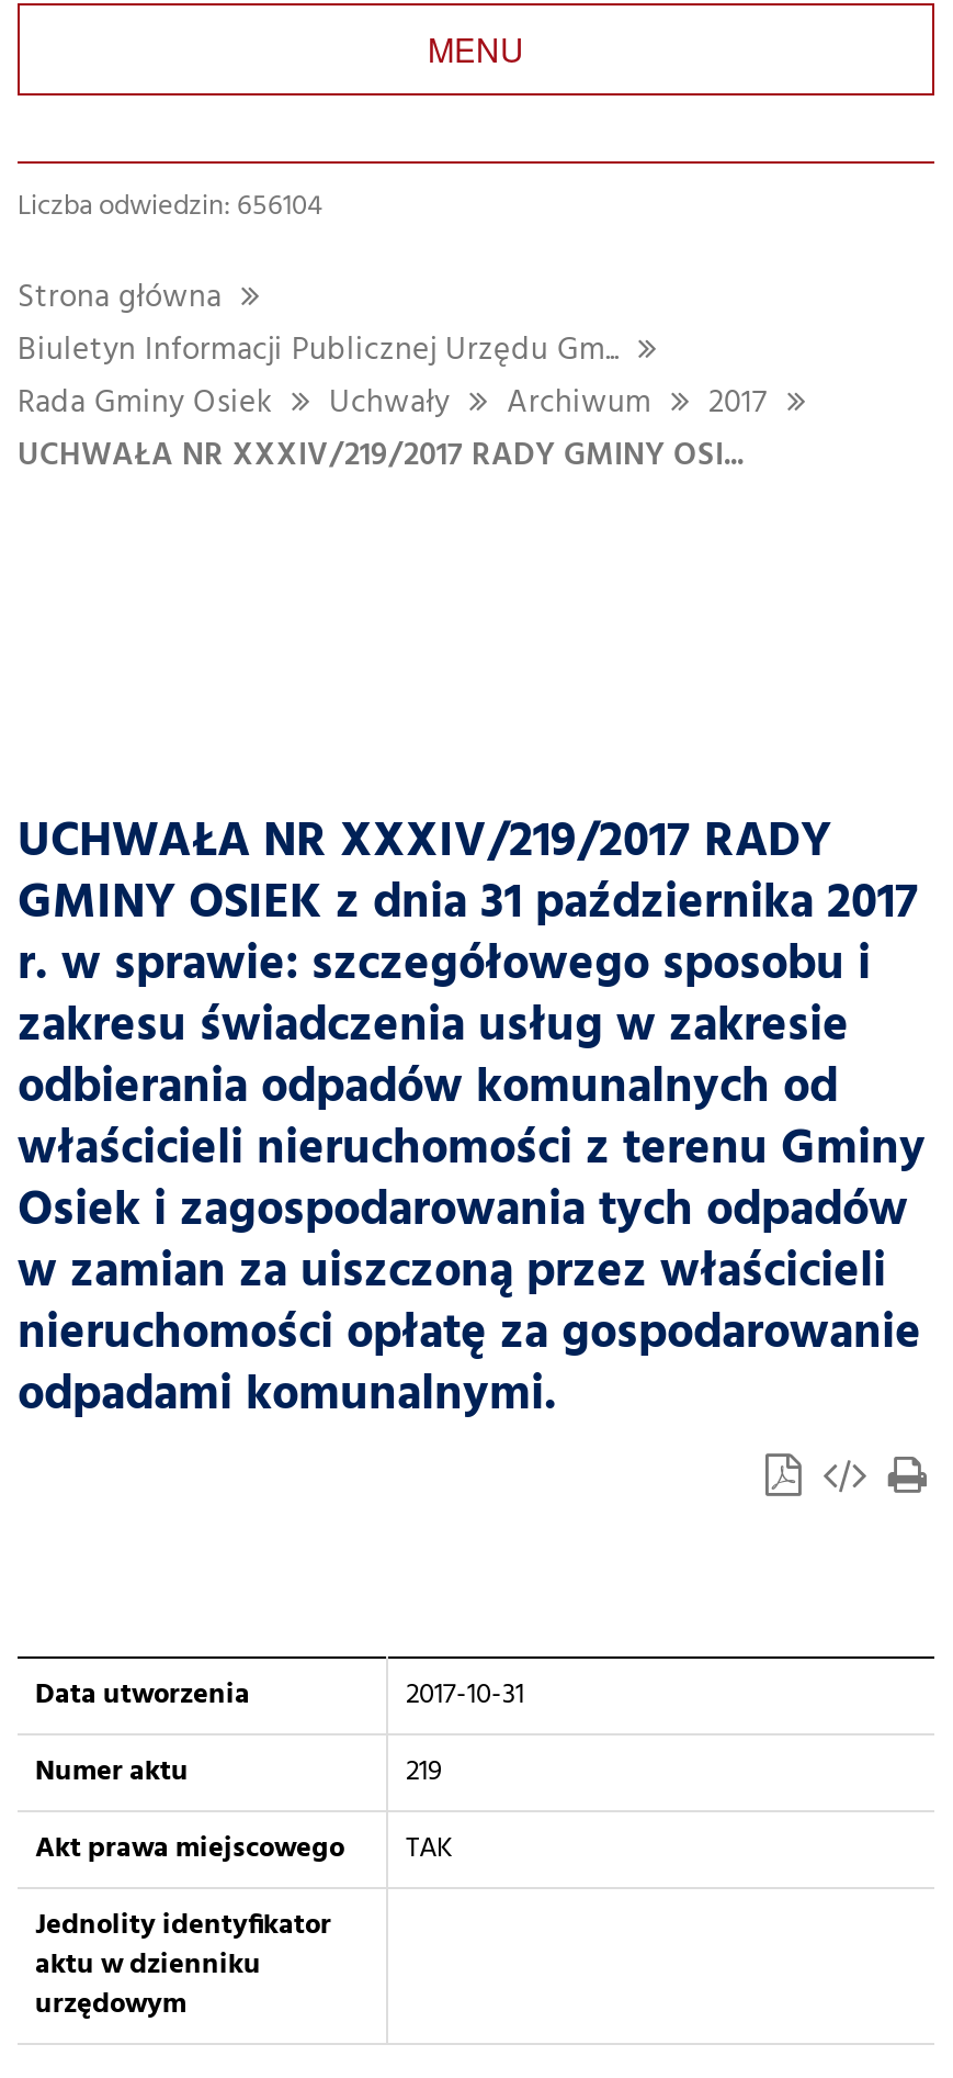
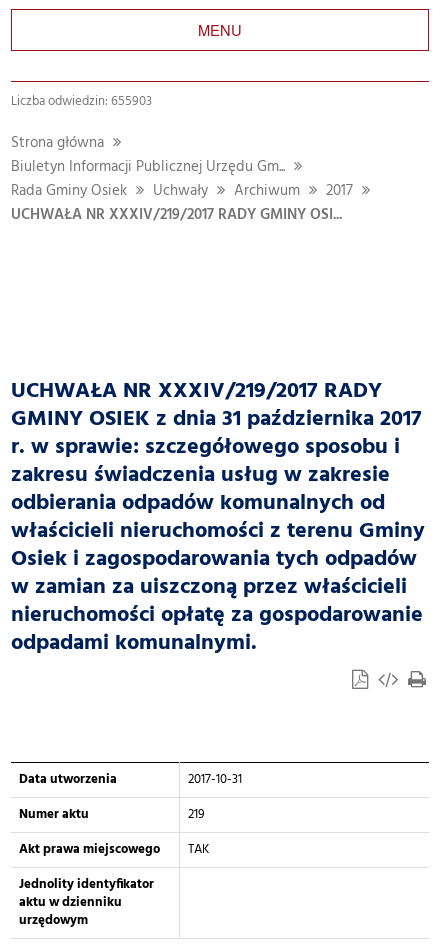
[18,183,322,229] Liczba odwiedzin: 656104 -> [11,91,152,112] Liczba odwiedzin: 655903

